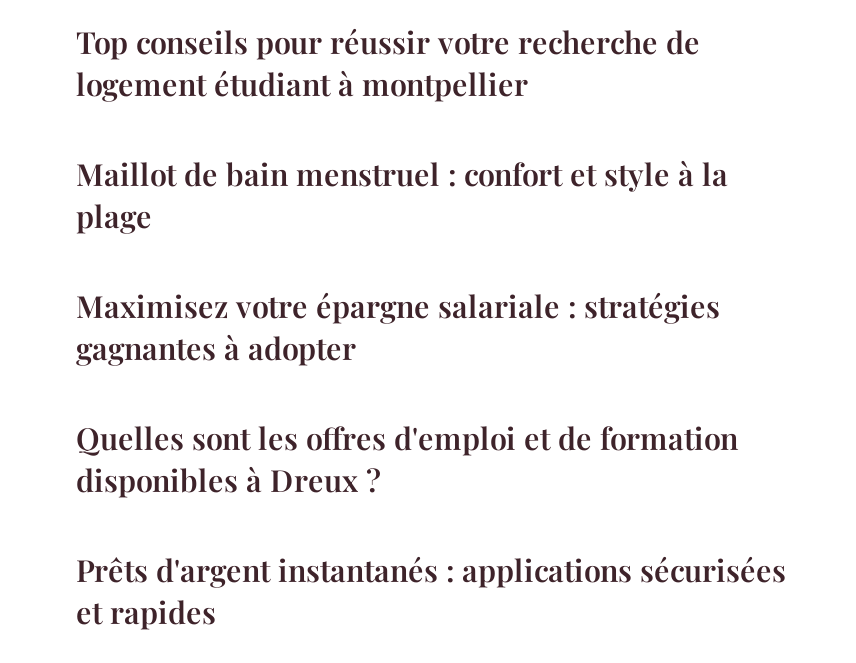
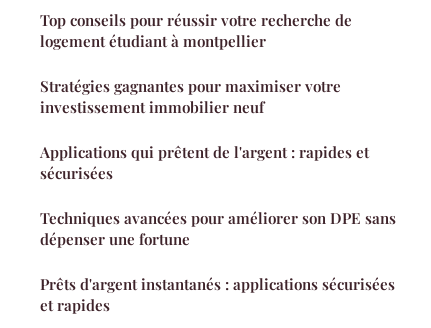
[76,154,728,236] Maillot de bain menstruel : confort et style à la | plage -> [40,76,341,117] Stratégies gagnantes pour maximiser votre | investissement immobilier neuf
[76,286,720,368] Maximisez votre épargne salariale : stratégies | gagnantes à adopter -> [40,142,369,183] Applications qui prêtent de l'argent : rapides et | sécurisées
[76,418,738,500] Quelles sont les offres d'emploi et de formation | disponibles à Dreux ? -> [40,208,396,249] Techniques avancées pour améliorer son DPE sans | dépenser une fortune

